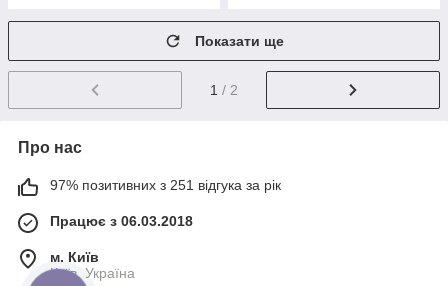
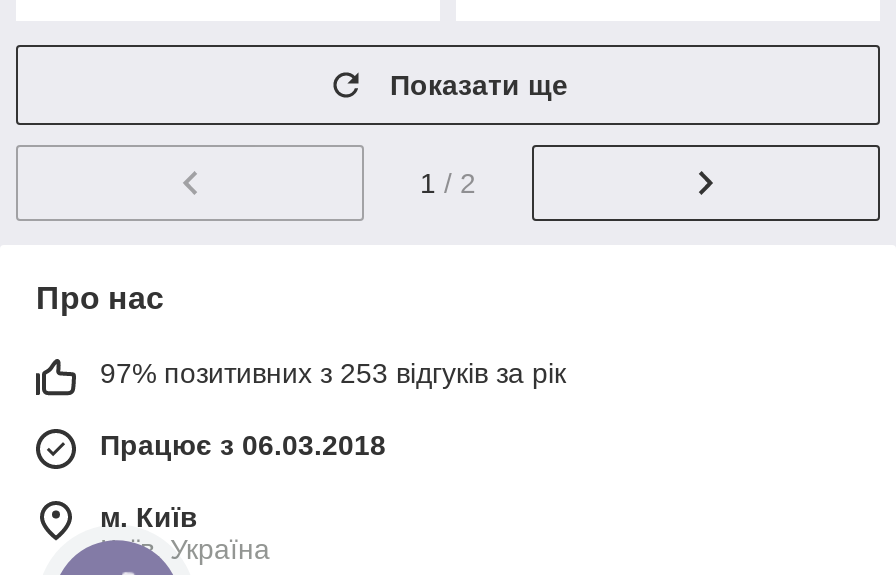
[50,177,281,193] 97% позитивних з 251 відгука за рік -> [100,357,566,389] 97% позитивних з 253 відгуків за рік

